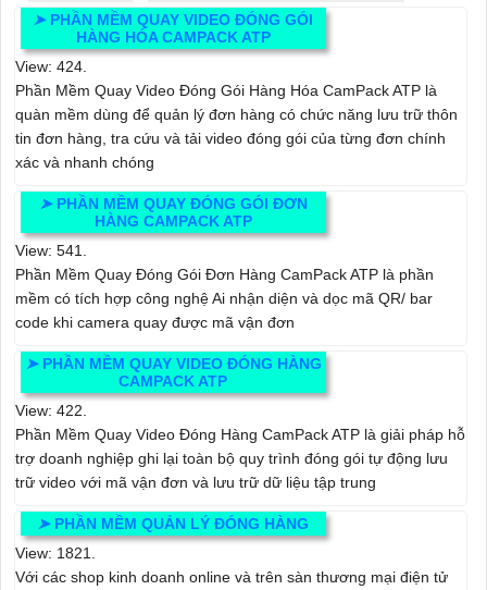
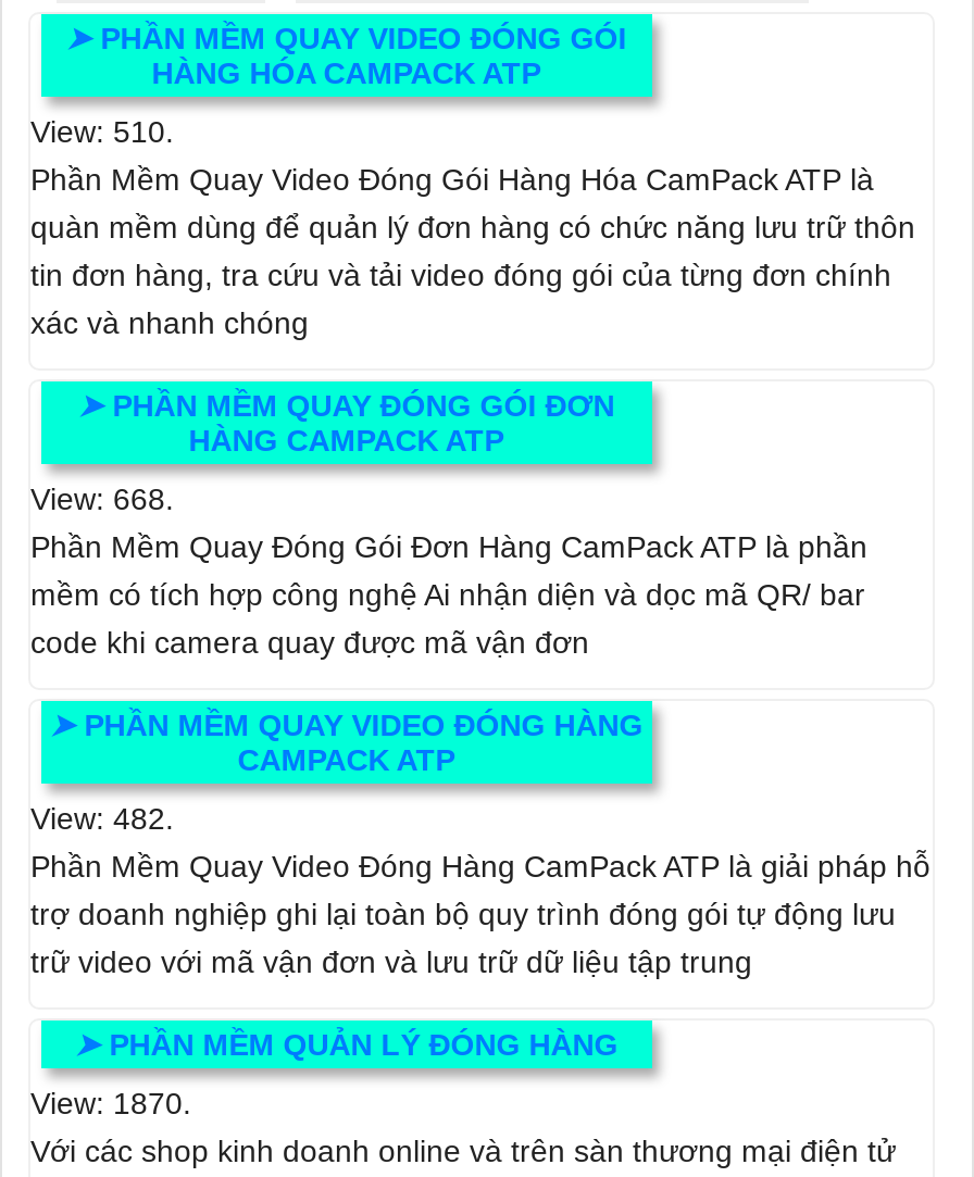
[15,58,87,75] View: 424. -> [30,114,174,149] View: 510.
[15,242,87,259] View: 541. -> [30,481,174,516] View: 668.
[15,402,87,419] View: 422. -> [30,801,174,836] View: 482.
[15,544,96,562] View: 1821. -> [30,1086,191,1120] View: 1870.

